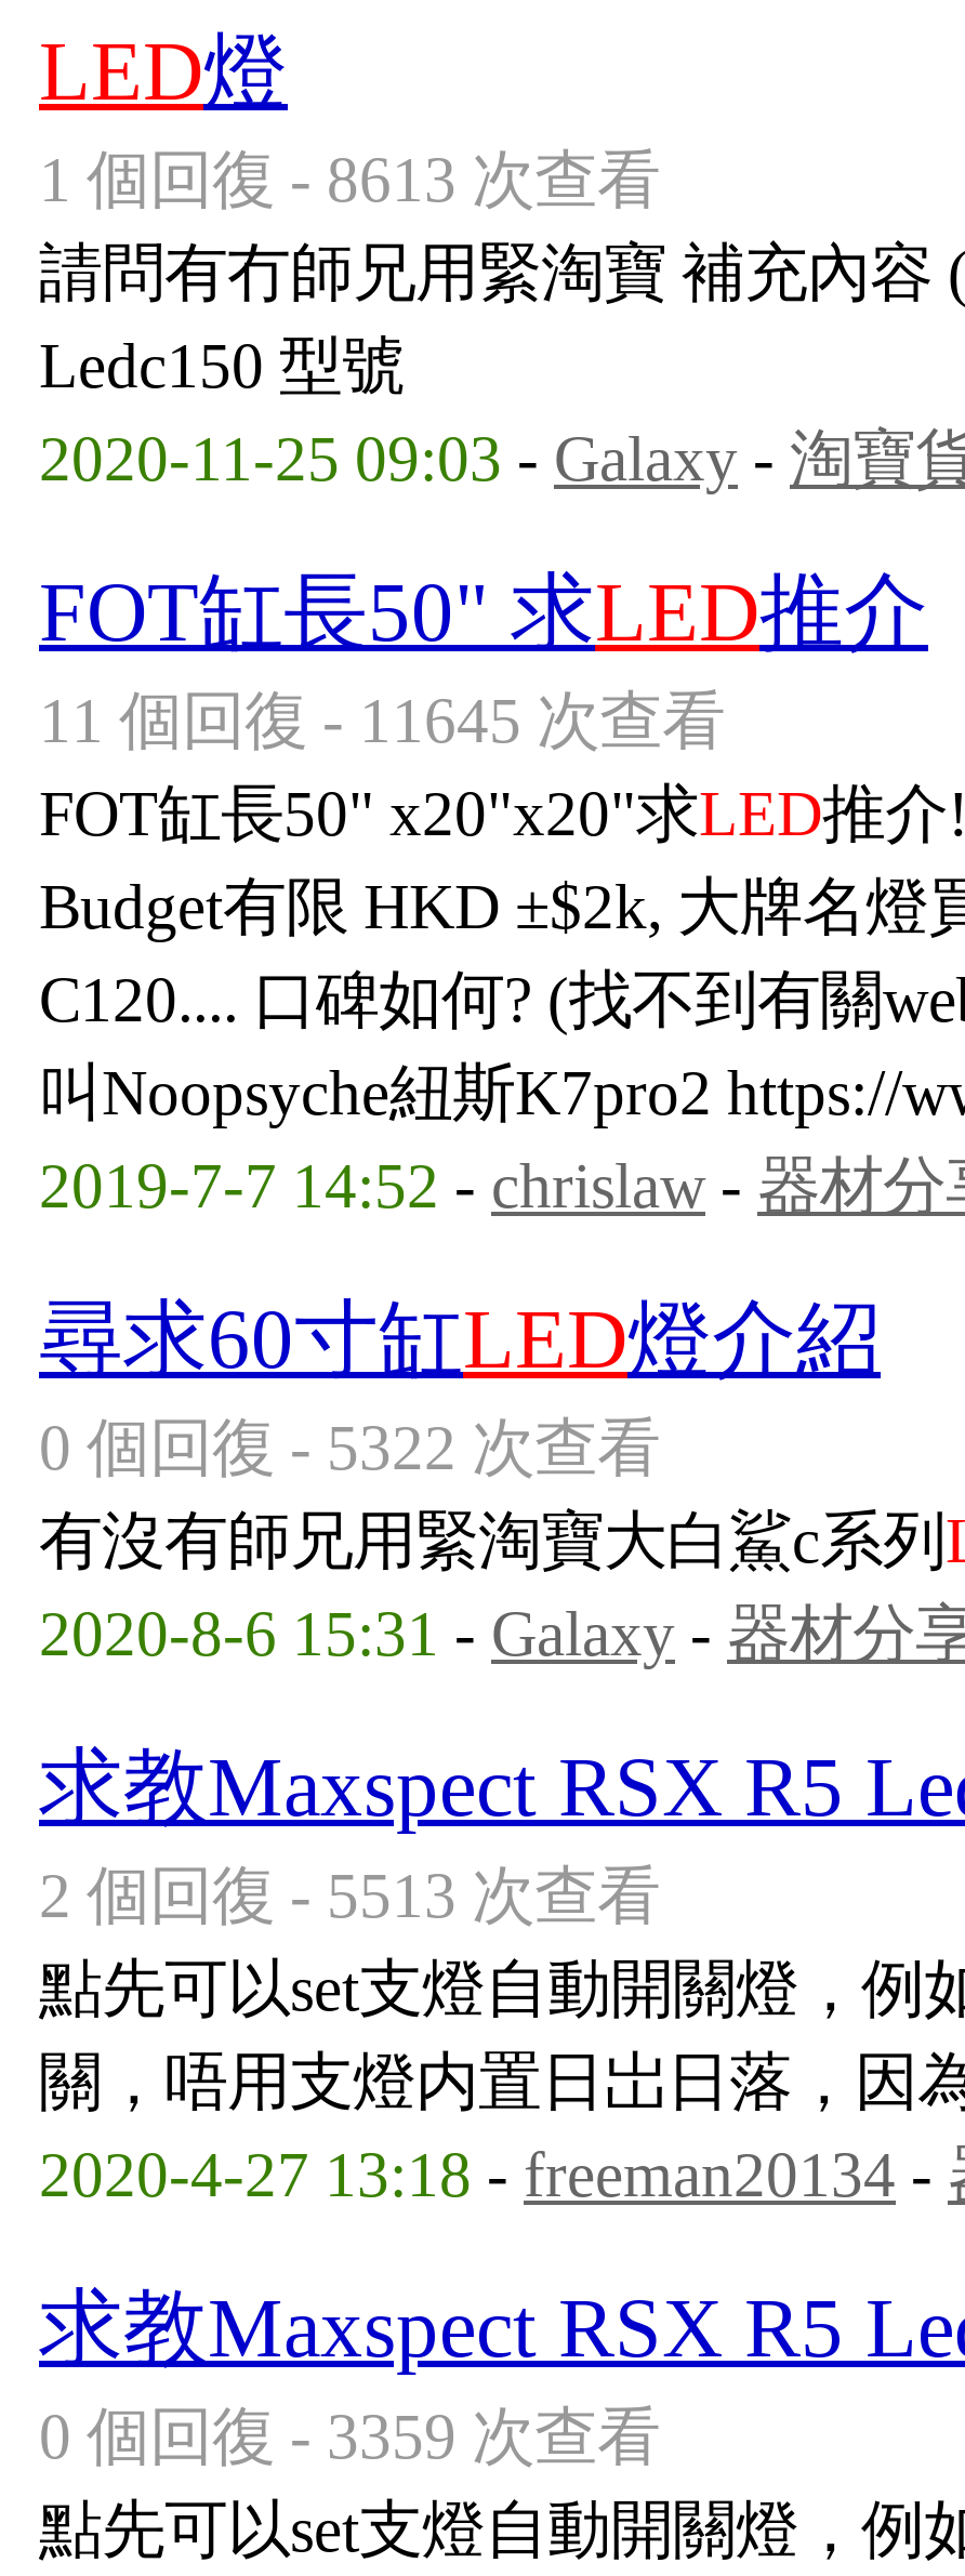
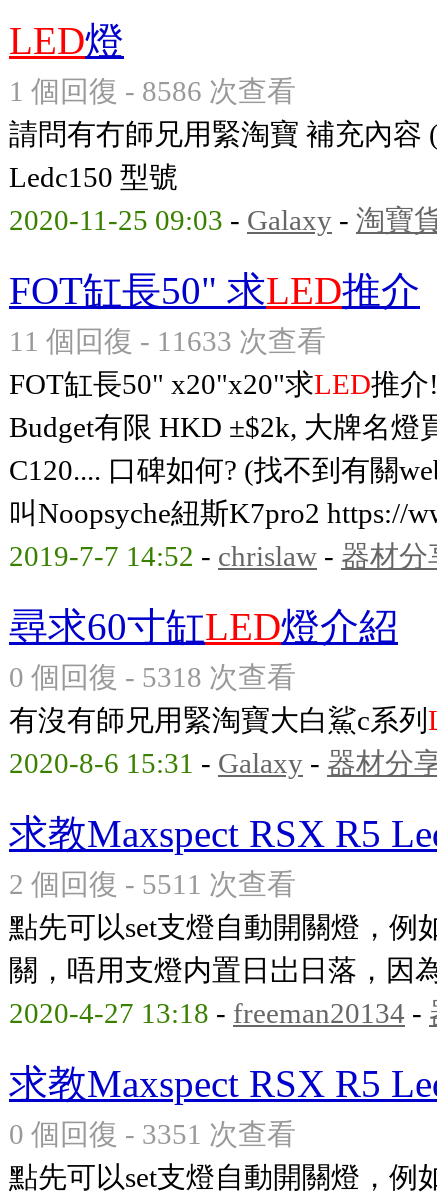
[39,145,660,214] 1 個回復 - 8613 次查看 -> [9,75,296,107] 1 個回復 - 8586 次查看
[39,686,725,755] 11 個回復 - 11645 次查看 -> [9,325,326,357] 11 個回復 - 11633 次查看
[39,1413,660,1482] 0 個回復 - 5322 次查看 -> [9,661,296,693] 0 個回復 - 5318 次查看
[39,1861,660,1930] 2 個回復 - 5513 次查看 -> [9,868,296,900] 2 個回復 - 5511 次查看
[39,2402,660,2471] 0 個回復 - 3359 次查看 -> [9,1118,296,1150] 0 個回復 - 3351 次查看

